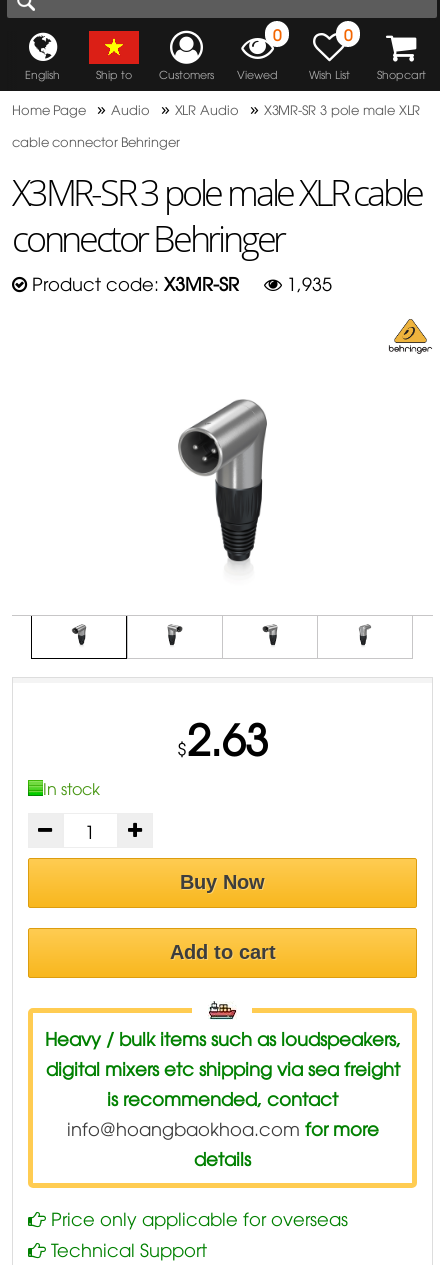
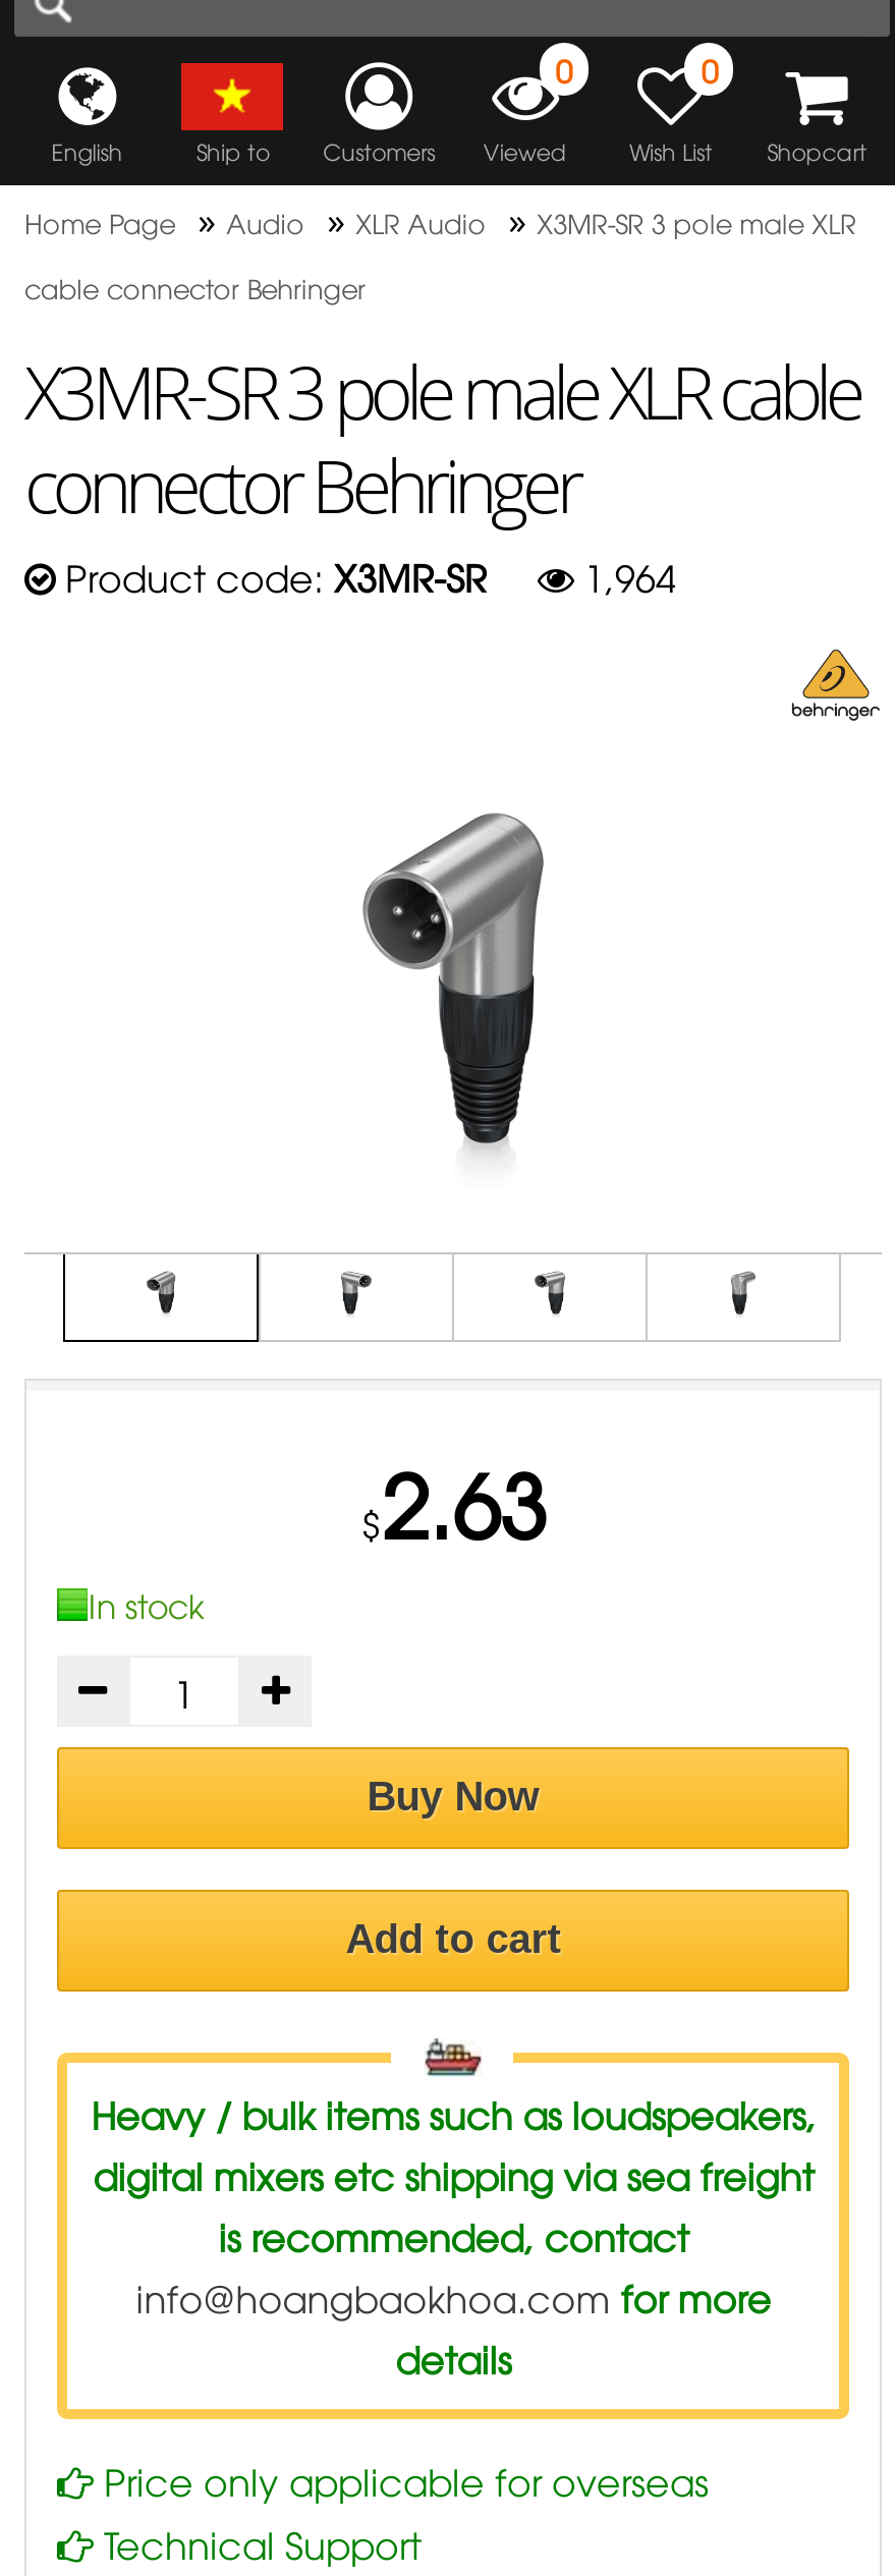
[27,270,357,295] Product code: X3MR-SR 1,935 -> [55,550,727,601] Product code: X3MR-SR 1,964

